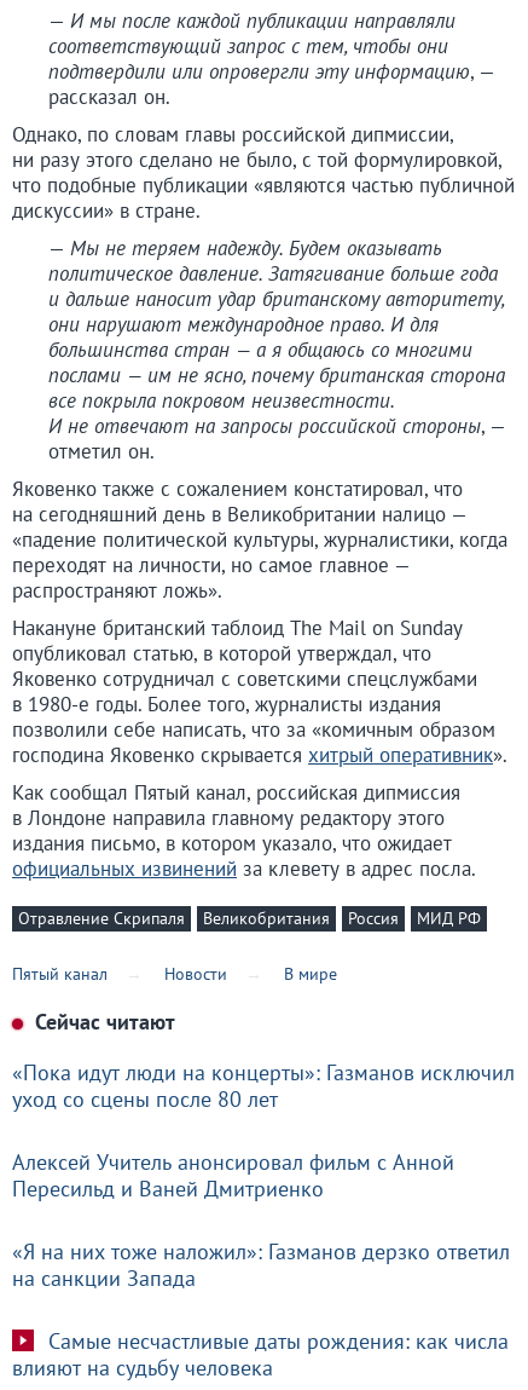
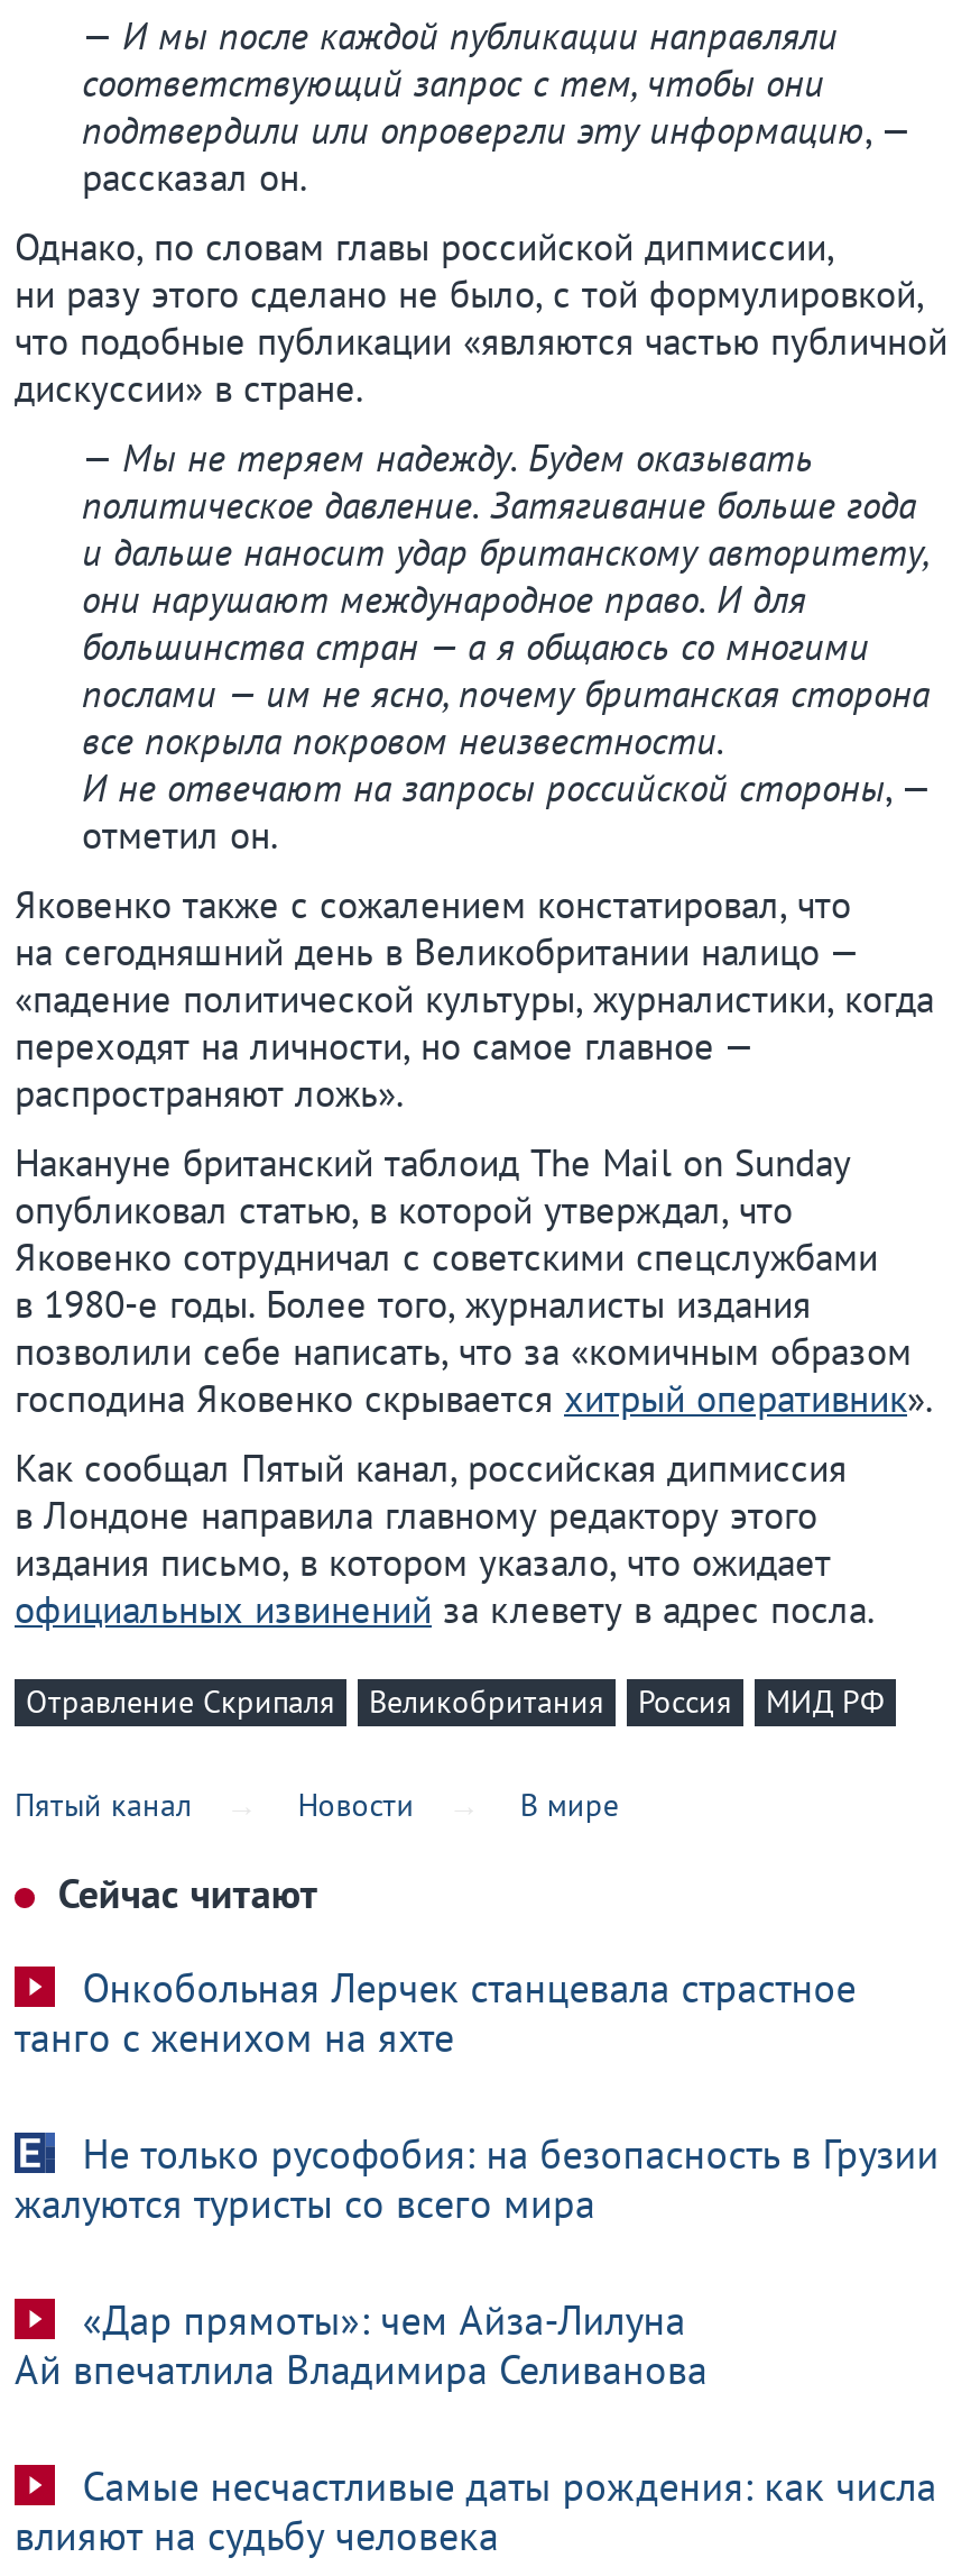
[12,1059,515,1114] «Пока идут люди на концерты»: Газманов исключил | уход со сцены после 80 лет -> [15,1963,856,2064] Онкобольная Лерчек станцевала страстное | танго с женихом на яхте
[12,1149,454,1203] Алексей Учитель анонсировал фильм с Анной | Пересильд и Ваней Дмитриенко -> [15,2129,939,2230] Не только русофобия: на безопасность в Грузии | жалуются туристы со всего мира
[12,1238,510,1293] «Я на них тоже наложил»: Газманов дерзко ответил | на санкции Запада -> [15,2295,708,2396] «Дар прямоты»: чем Айза-Лилуна | Ай впечатлила Владимира Селиванова

